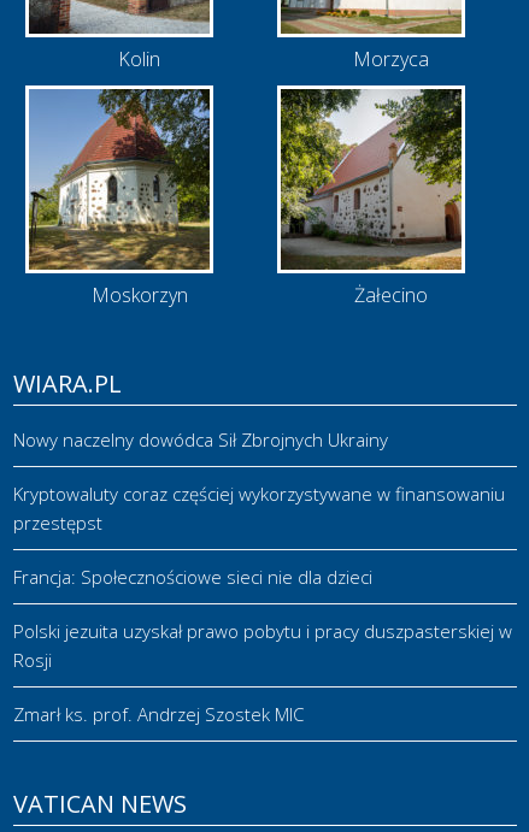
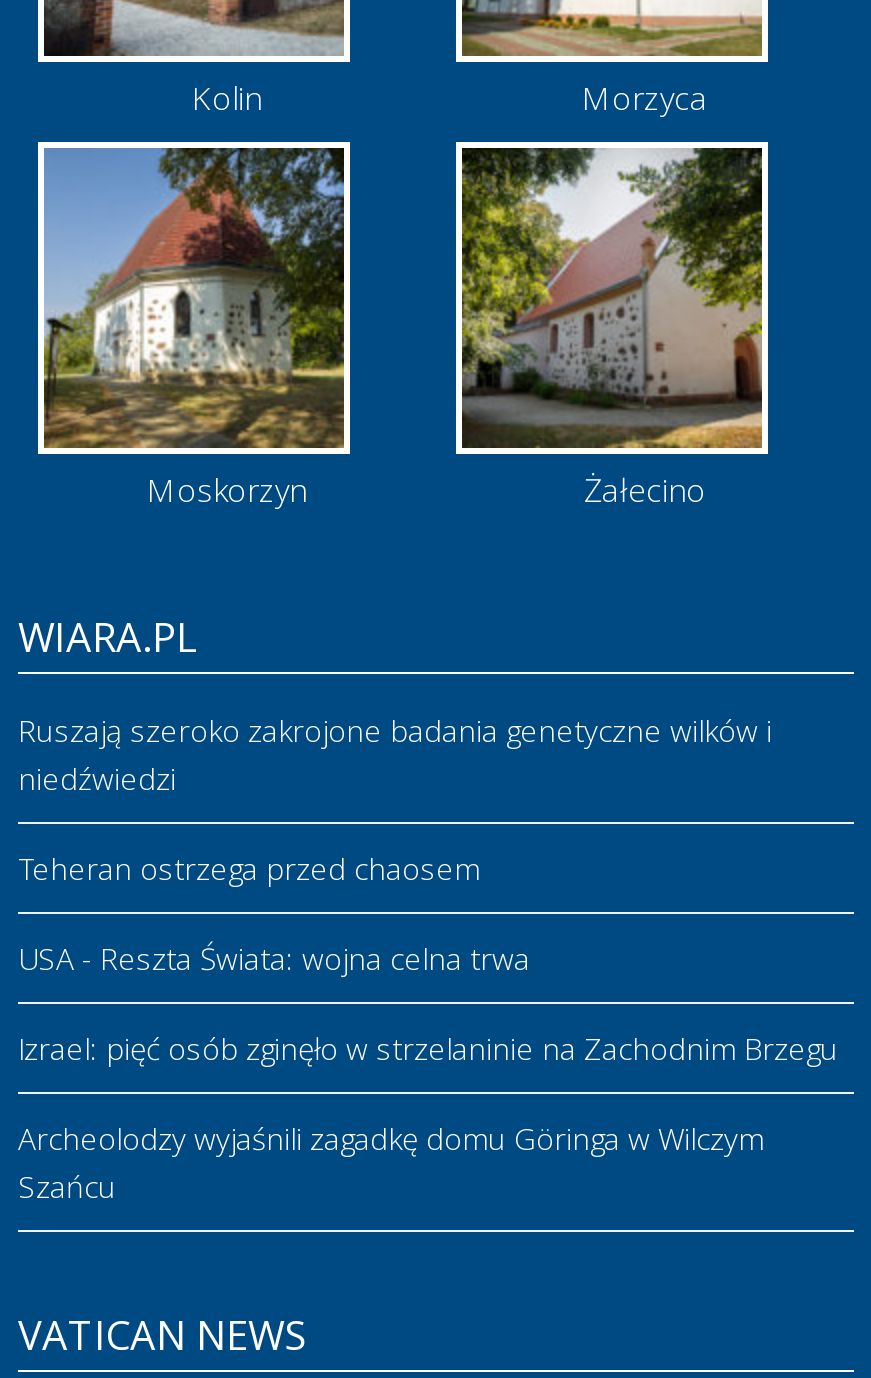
[13,428,388,452] Nowy naczelny dowódca Sił Zbrojnych Ukrainy -> [18,710,772,798] Ruszają szeroko zakrojone badania genetyczne wilków i | niedźwiedzi
[13,482,505,535] Kryptowaluty coraz częściej wykorzystywane w finansowaniu | przestępst -> [18,848,480,888] Teheran ostrzega przed chaosem
[13,565,372,589] Francja: Społecznościowe sieci nie dla dzieci -> [18,938,530,978] USA - Reszta Świata: wojna celna trwa
[13,619,512,672] Polski jezuita uzyskał prawo pobytu i pracy duszpasterskiej w | Rosji -> [18,1028,838,1068] Izrael: pięć osób zginęło w strzelaninie na Zachodnim Brzegu
[13,702,304,726] Zmarł ks. prof. Andrzej Szostek MIC -> [18,1118,764,1206] Archeolodzy wyjaśnili zagadkę domu Göringa w Wilczym | Szańcu

